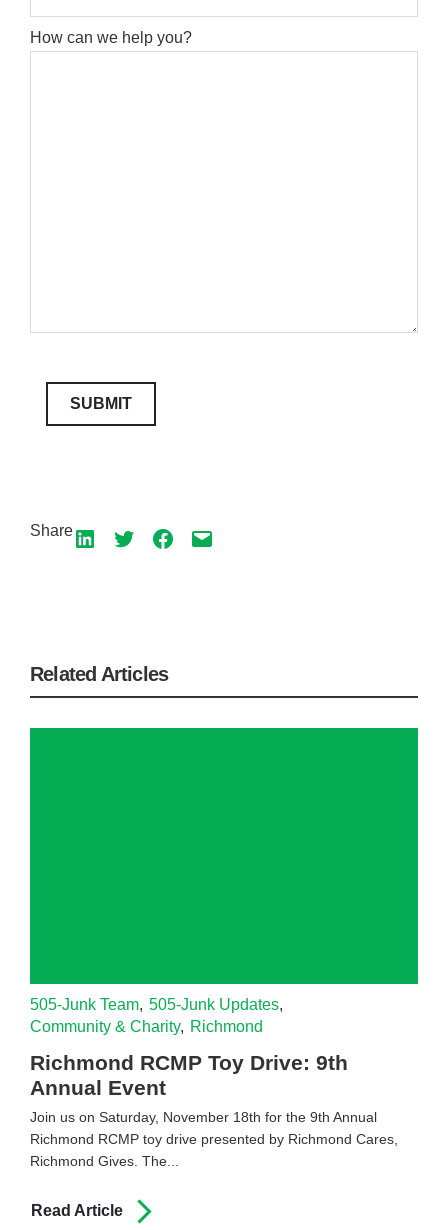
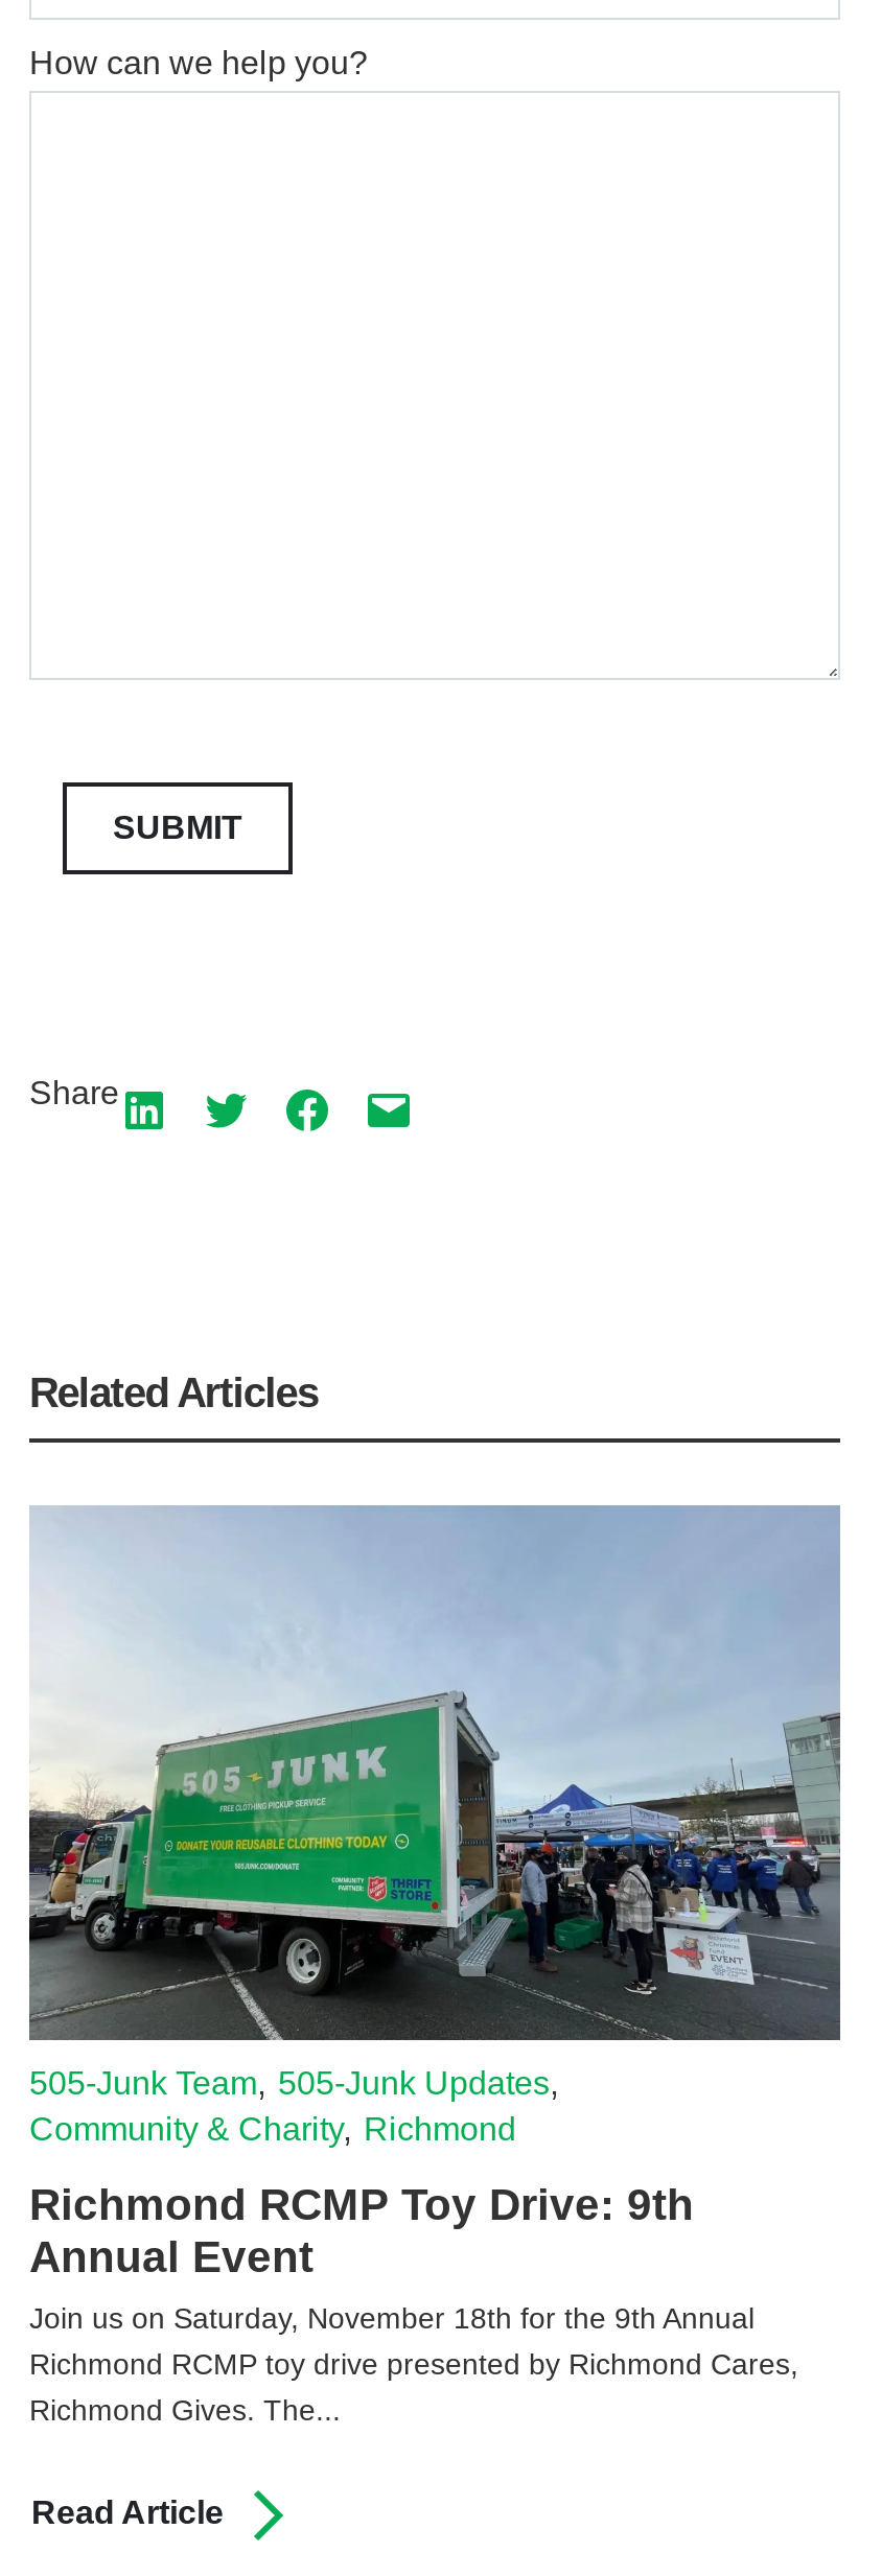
none -> [27,1505,842,2042] [image]

